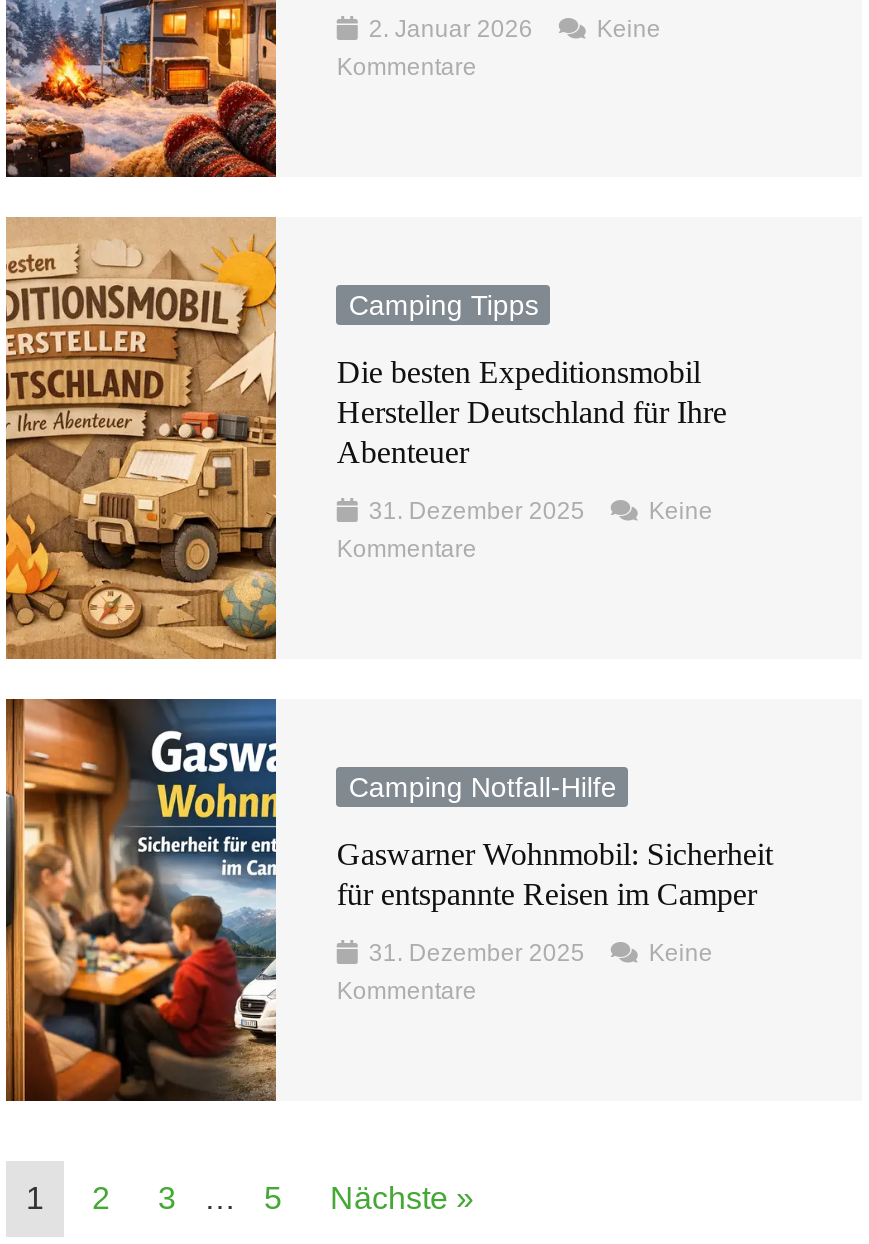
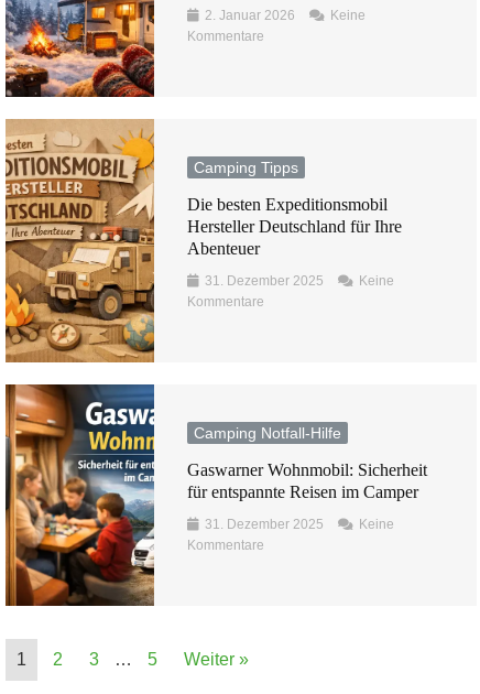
[330,1180,474,1214] Nächste » -> [184,650,249,669] Weiter »

